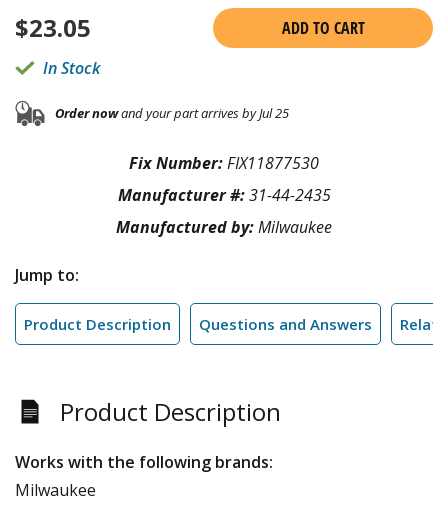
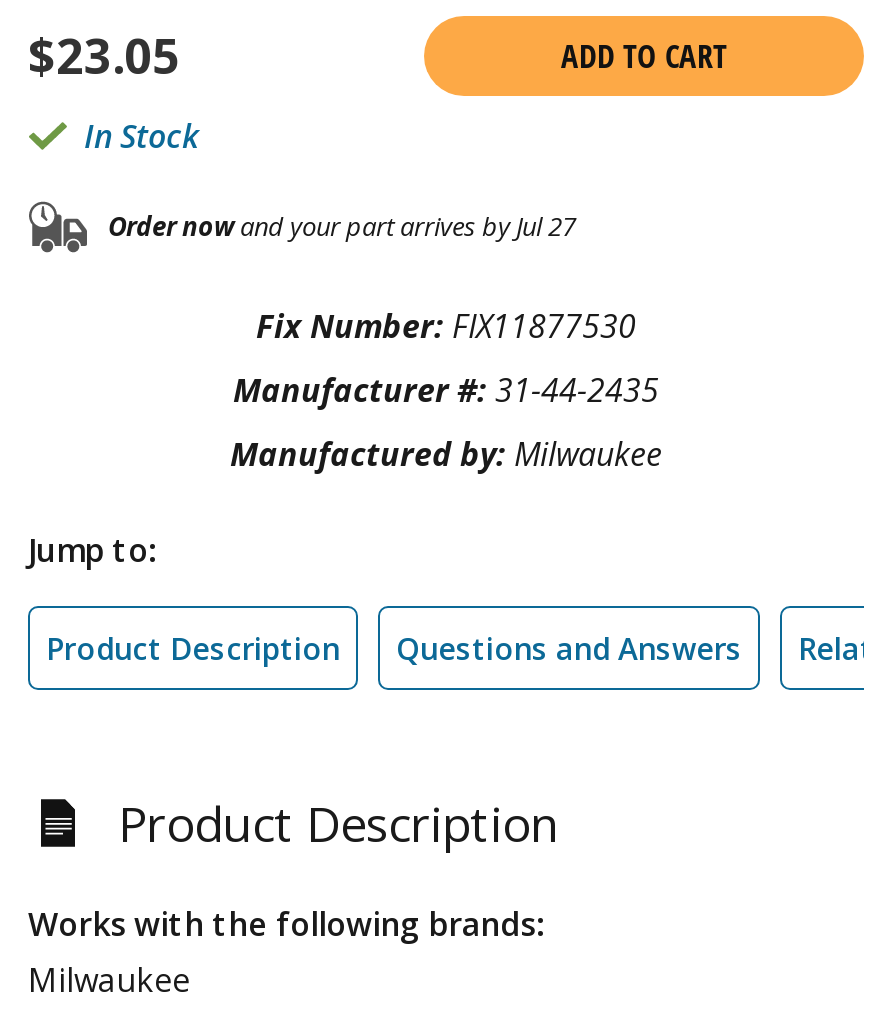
[55,104,289,122] Order nowand your part arrives by Jul 25 -> [108,209,576,245] Order nowand your part arrives by Jul 27

